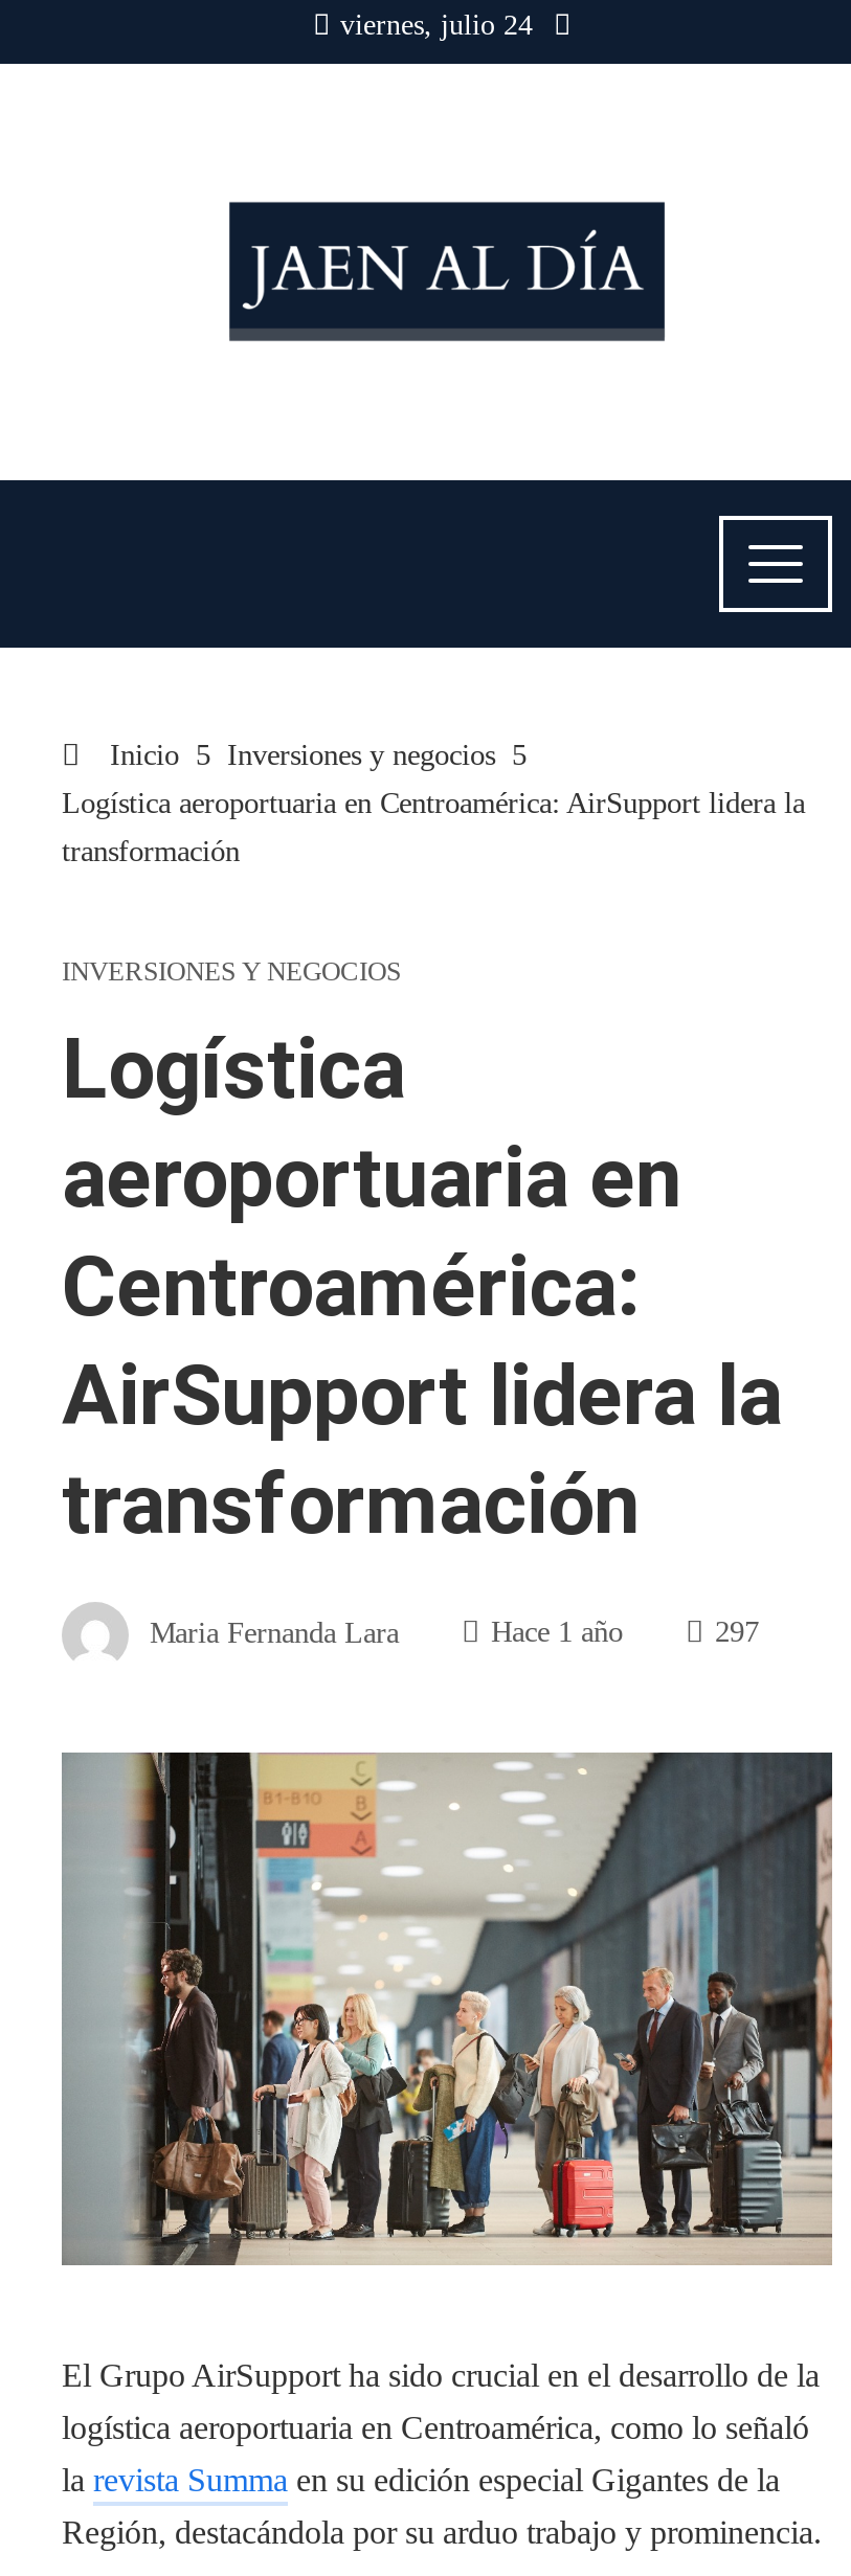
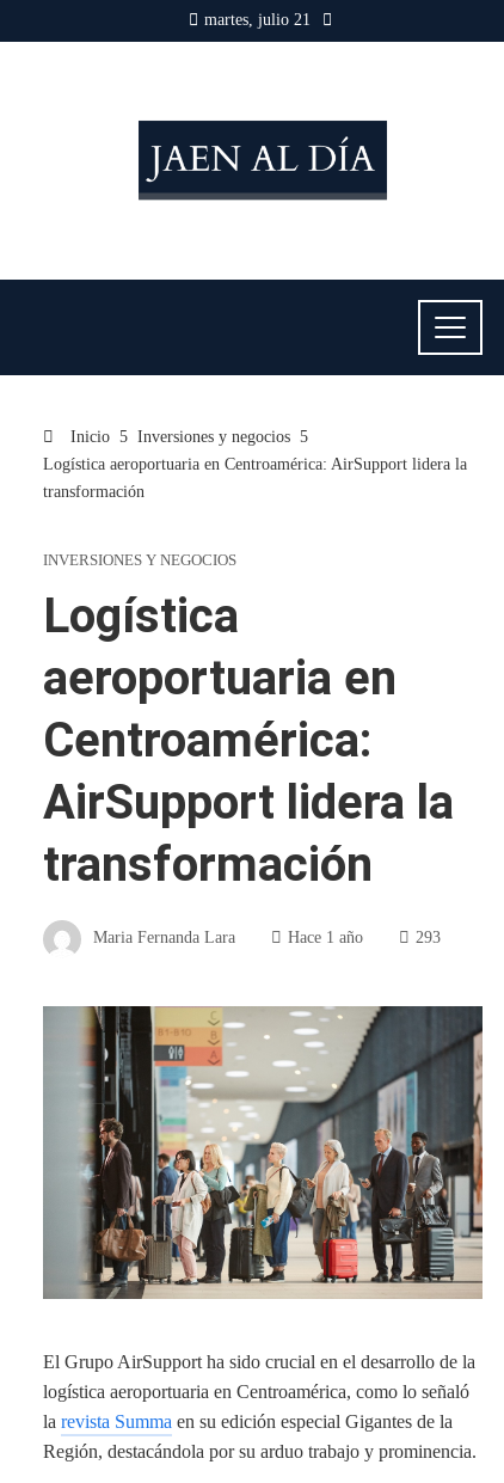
[340,9,533,41] viernes, julio 24 -> [204,11,310,29] martes, julio 21
[715,1615,759,1649] 297 -> [416,928,441,947] 293

